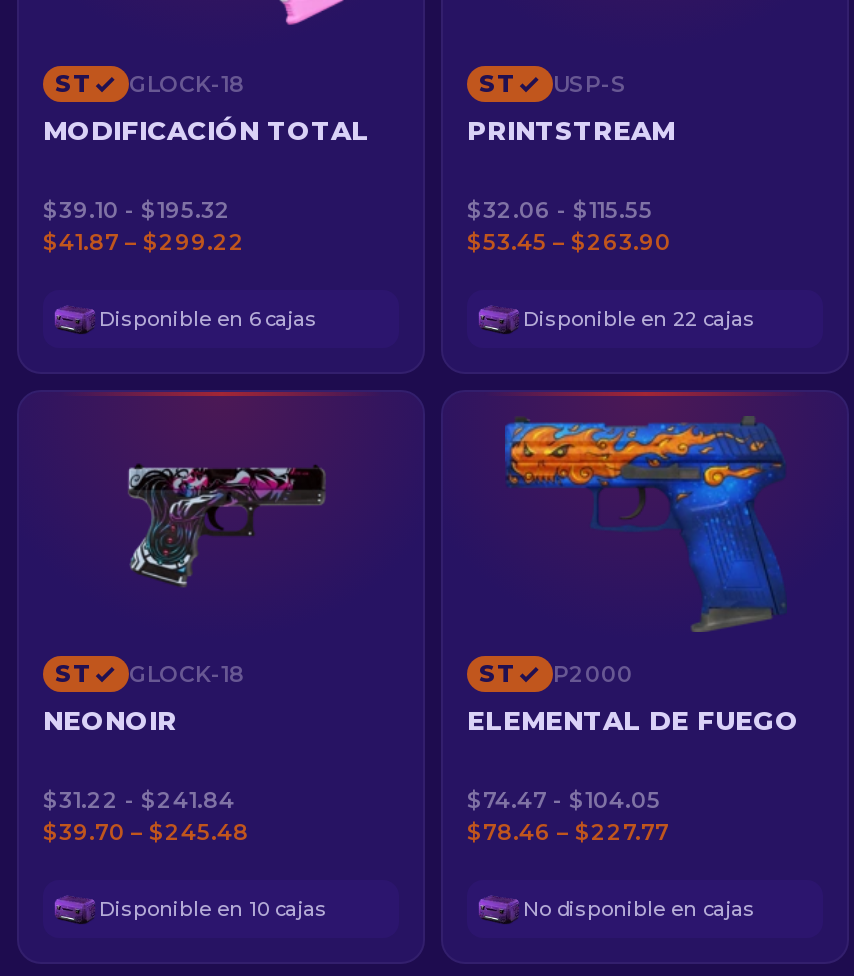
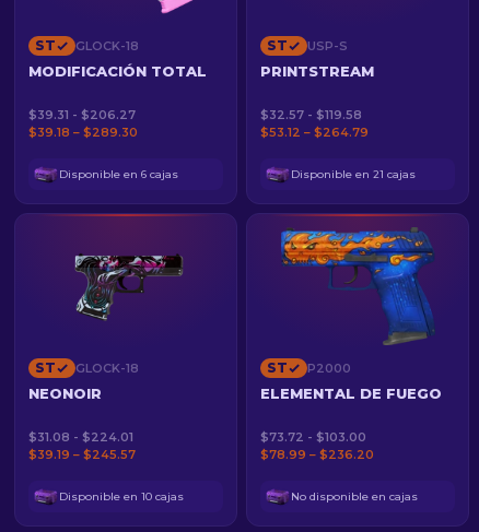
[43,196,231,224] $39.10 - $195.32 -> [28,107,136,122] $39.31 - $206.27
[467,196,653,224] $32.06 - $115.55 -> [260,107,362,122] $32.57 - $119.58
[43,228,245,256] $41.87 – $299.22 -> [28,125,138,140] $39.18 – $289.30
[467,228,671,256] $53.45 – $263.90 -> [260,125,369,140] $53.12 – $264.79
[523,306,755,332] Disponible en 22 cajas -> [291,167,416,181] Disponible en 21 cajas
[43,786,235,814] $31.22 - $241.84 -> [28,429,133,445] $31.08 - $224.01
[467,786,661,814] $74.47 - $104.05 -> [260,429,366,445] $73.72 - $103.00
[43,818,249,846] $39.70 – $245.48 -> [28,447,136,462] $39.19 – $245.57
[467,818,669,846] $78.46 – $227.77 -> [260,447,374,462] $78.99 – $236.20

